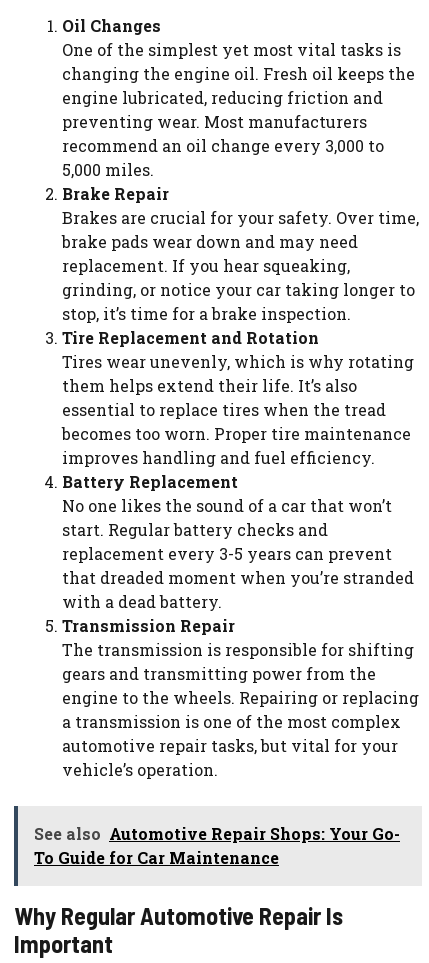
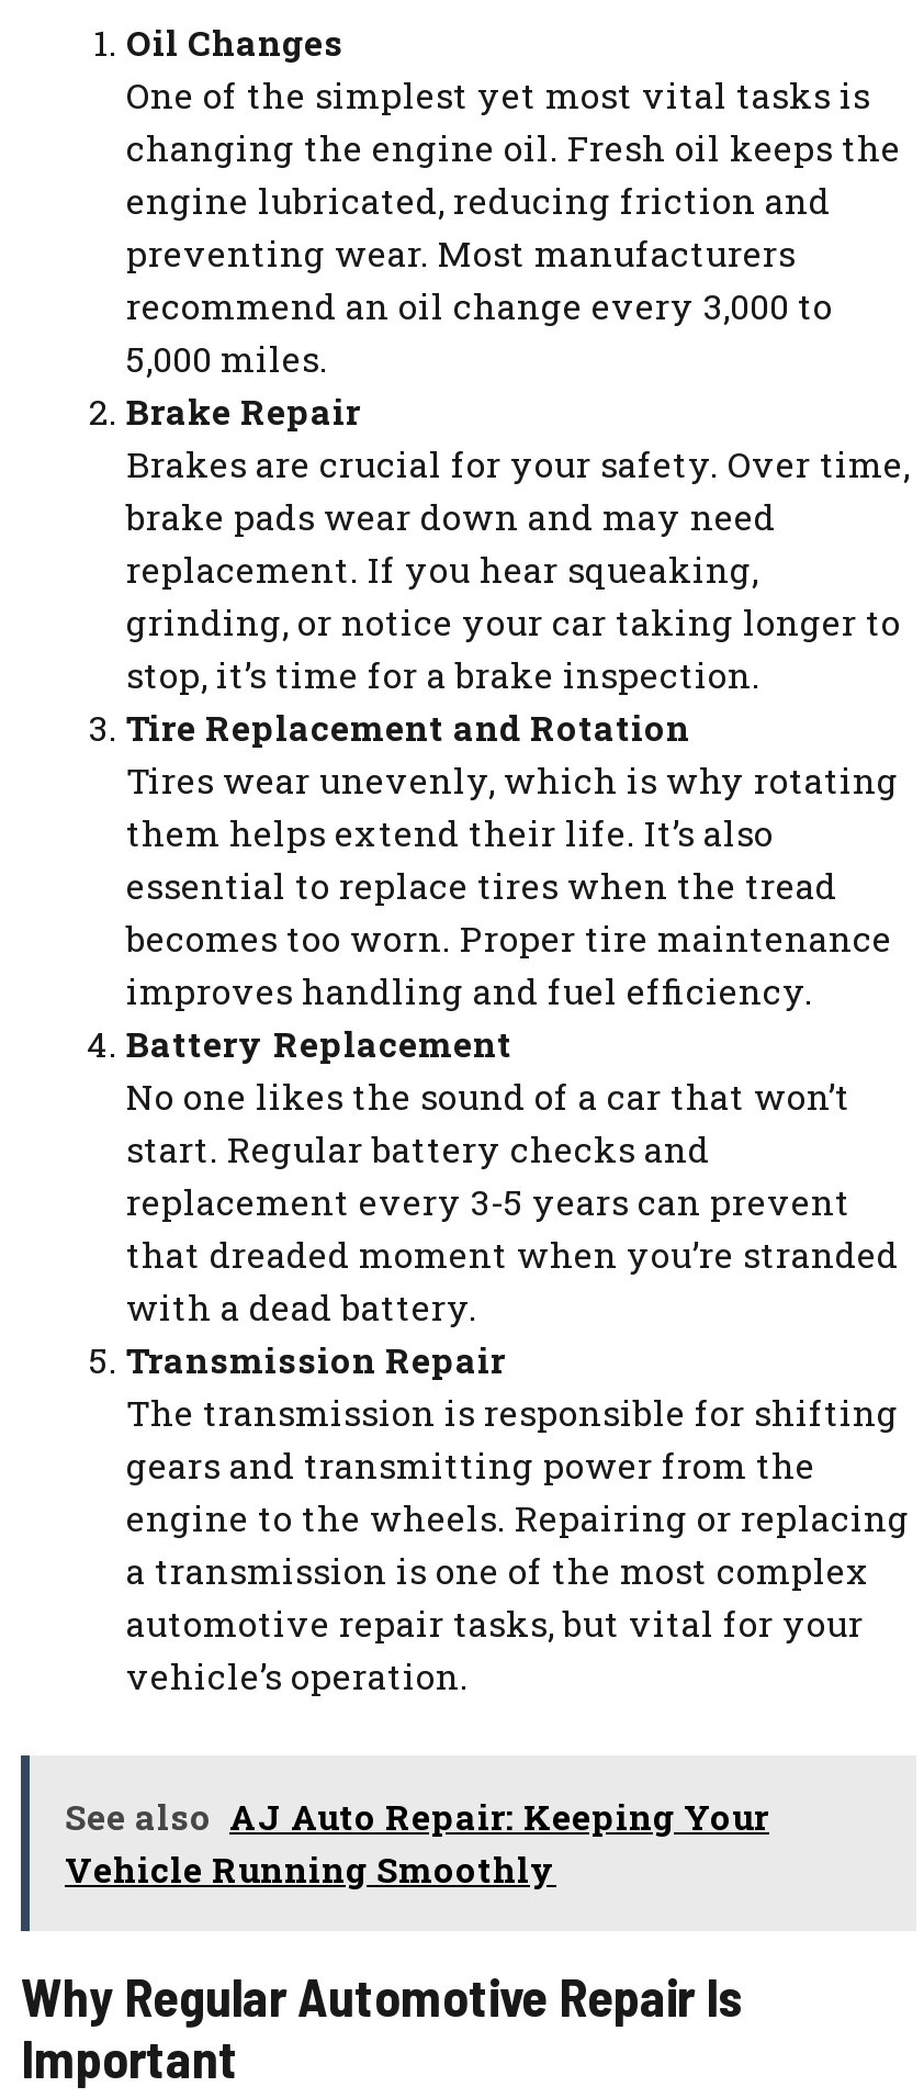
[34,823,400,868] See also Automotive Repair Shops: Your Go- | To Guide for Car Maintenance -> [65,1792,769,1891] See also AJ Auto Repair: Keeping Your | Vehicle Running Smoothly

